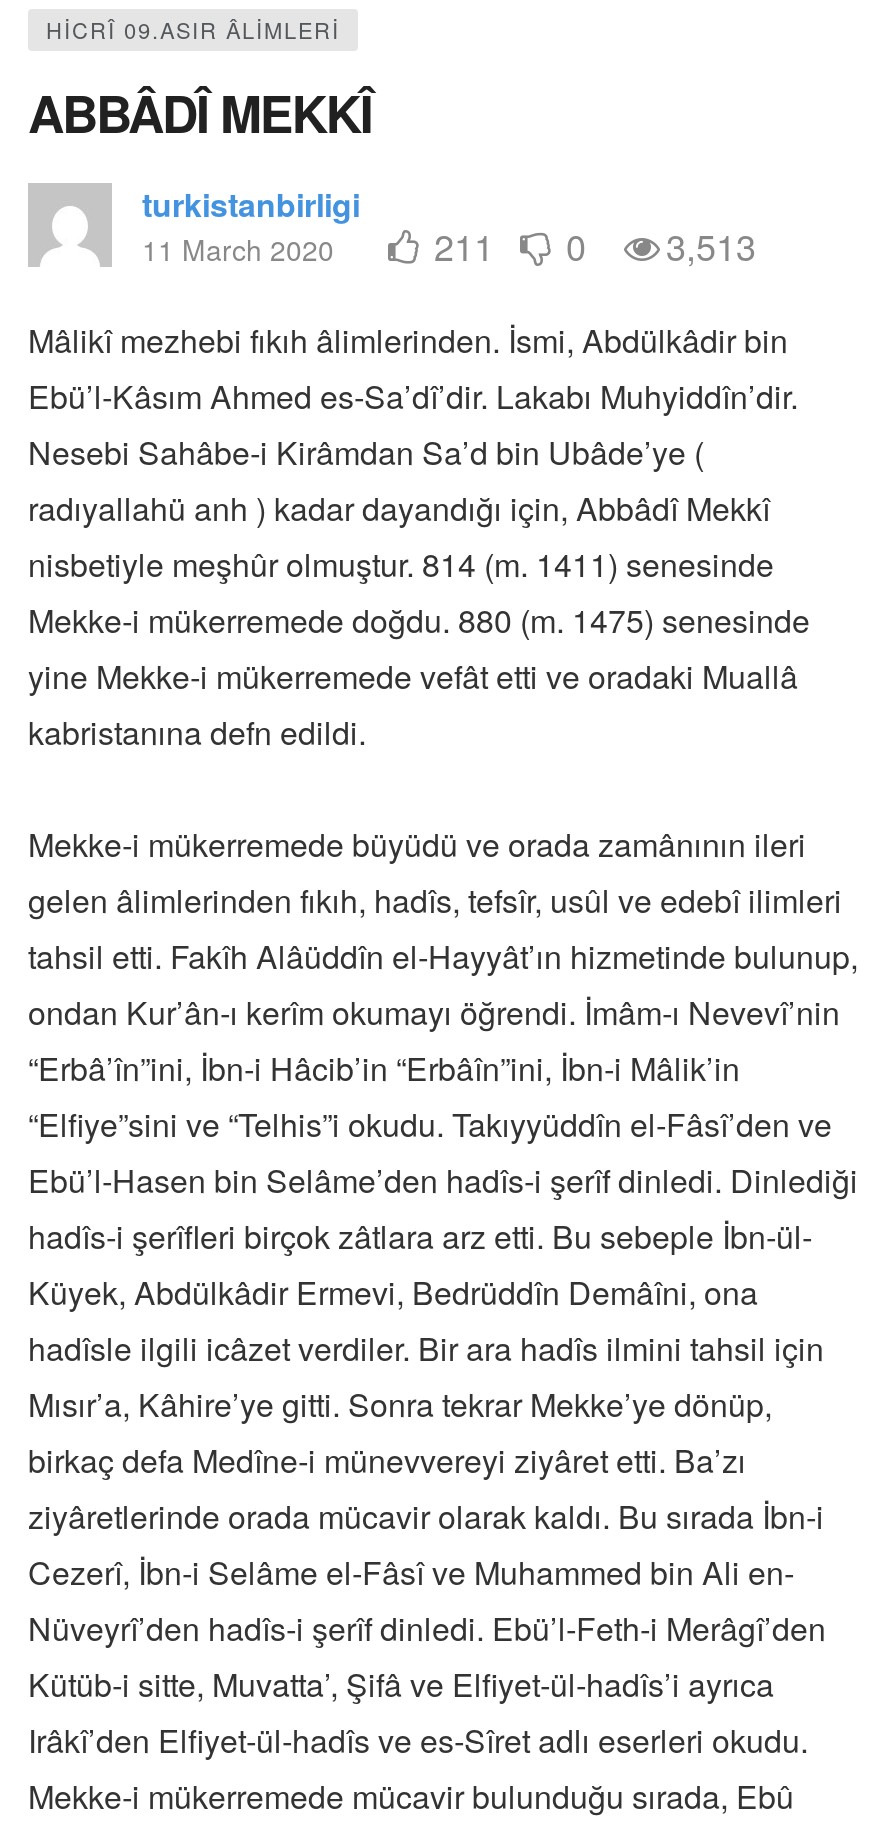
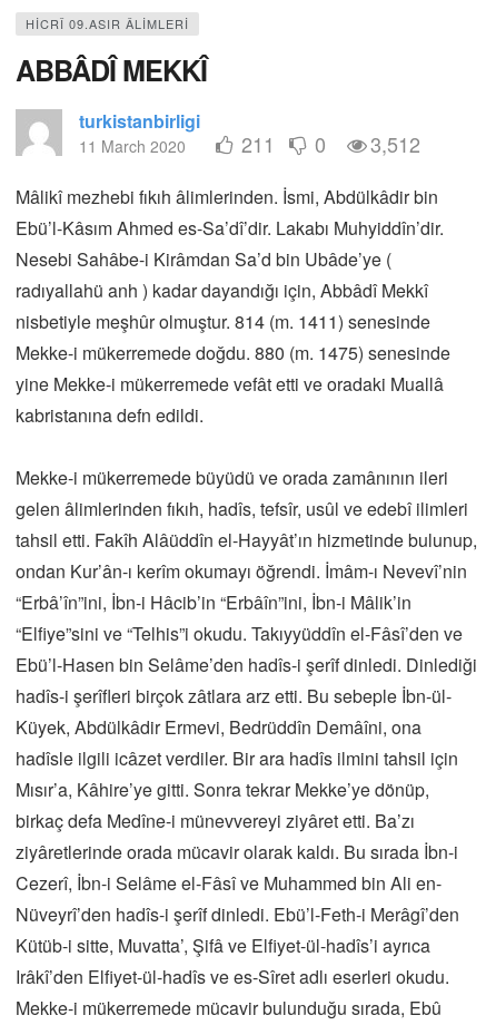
[434,219,756,271] 211 0 3,513 -> [241,129,420,158] 211 0 3,512

